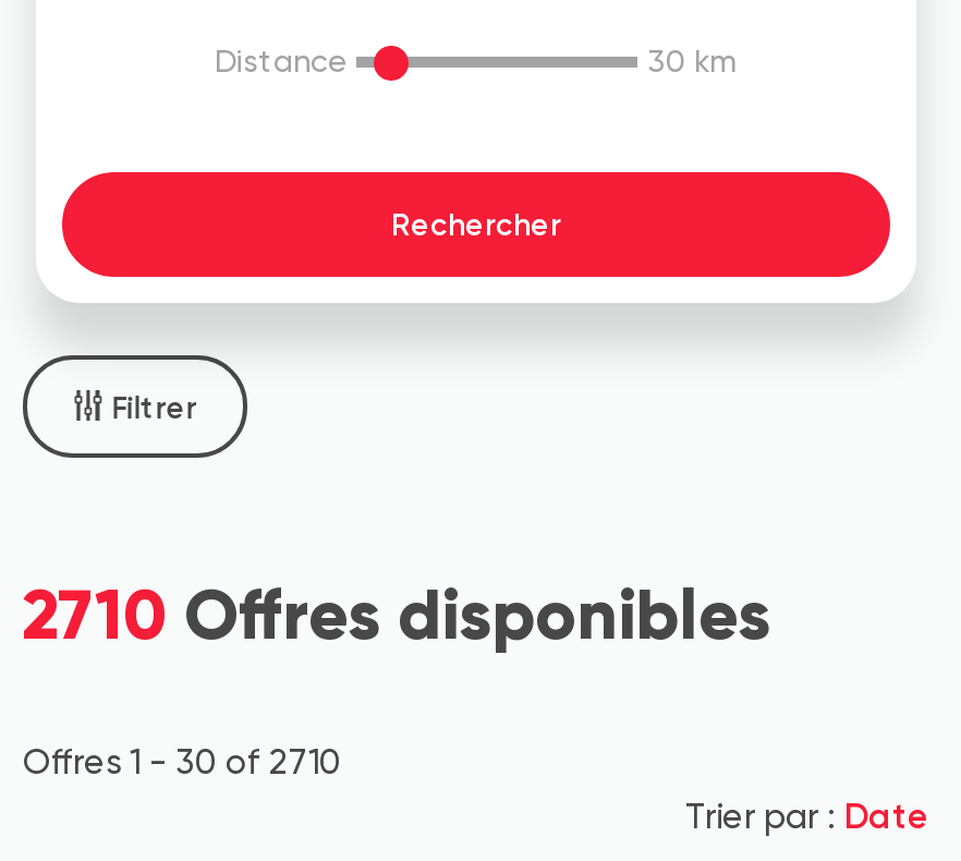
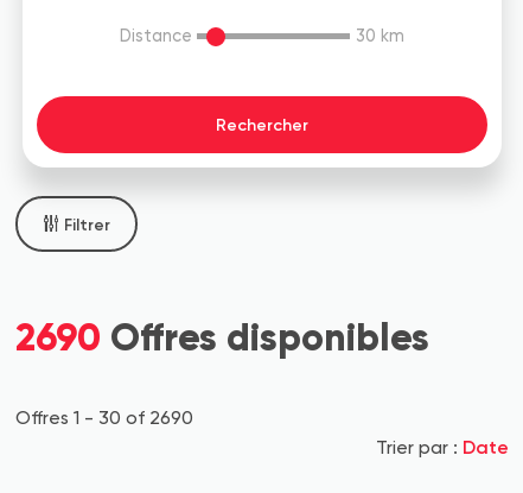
[23,572,770,659] 2710 Offres disponibles -> [15,314,429,361] 2690 Offres disponibles
[23,742,341,783] Offres 1 - 30 of 2710 -> [15,407,193,429] Offres 1 - 30 of 2690

